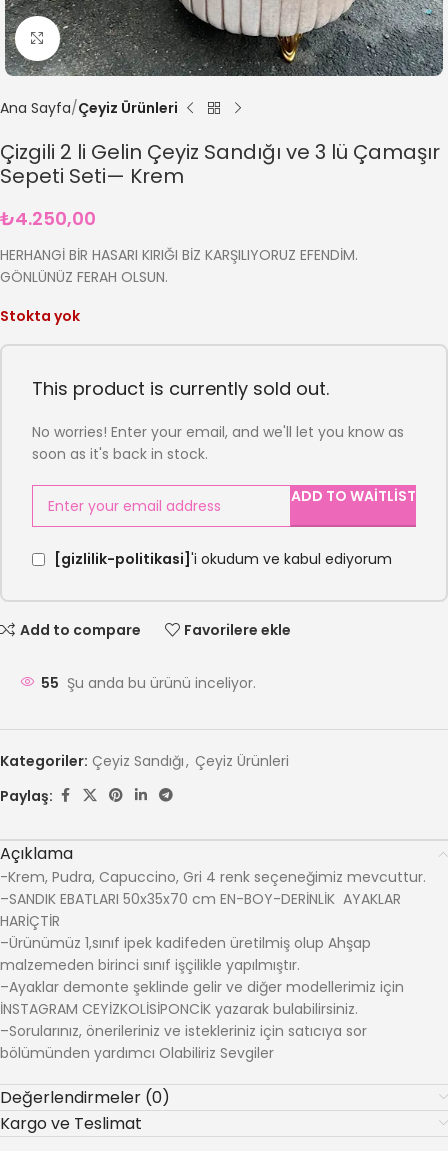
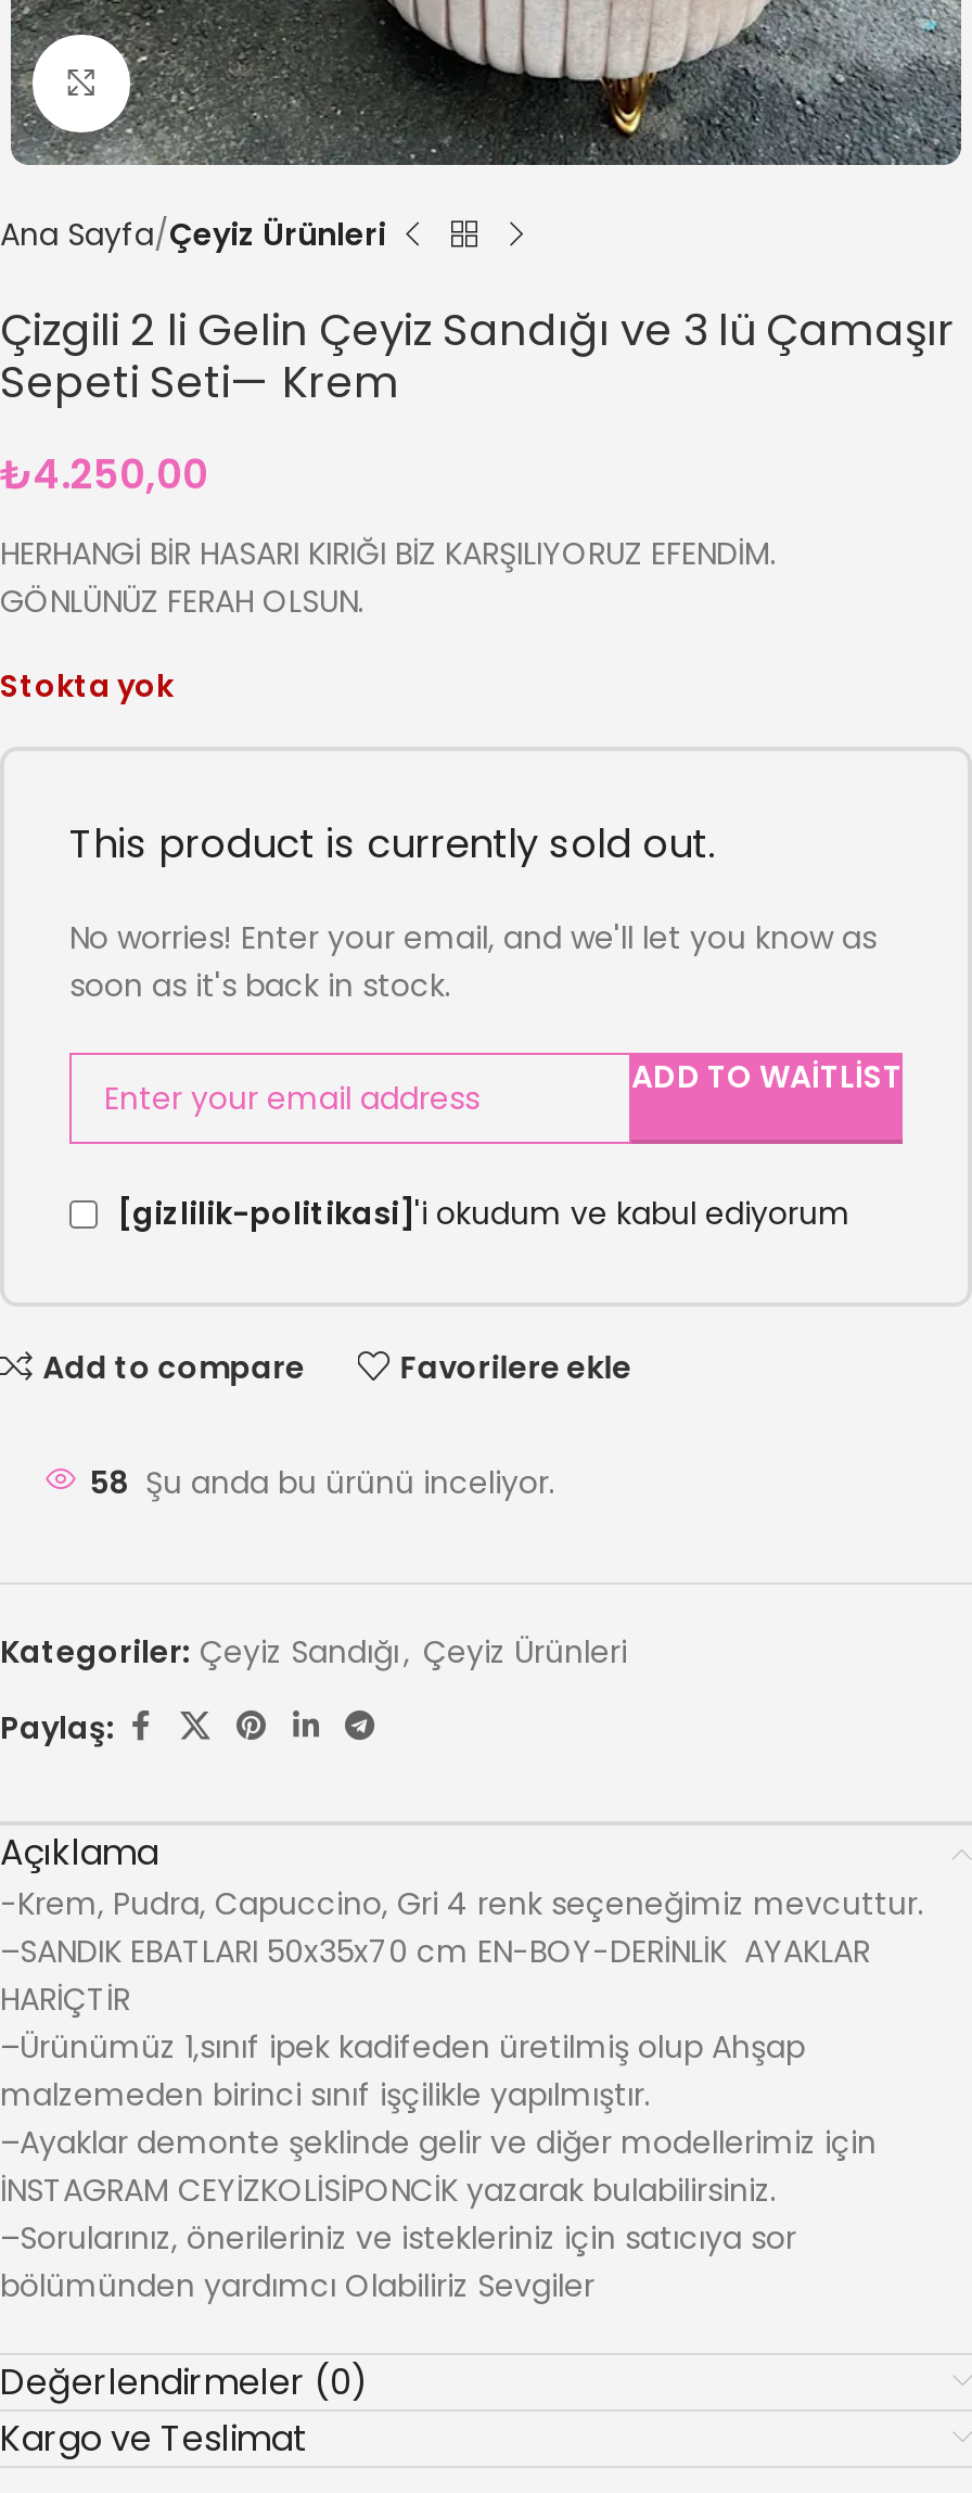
[41,673,256,693] 55 Şu anda bu ürünü inceliyor. -> [89,1461,555,1505] 58 Şu anda bu ürünü inceliyor.

